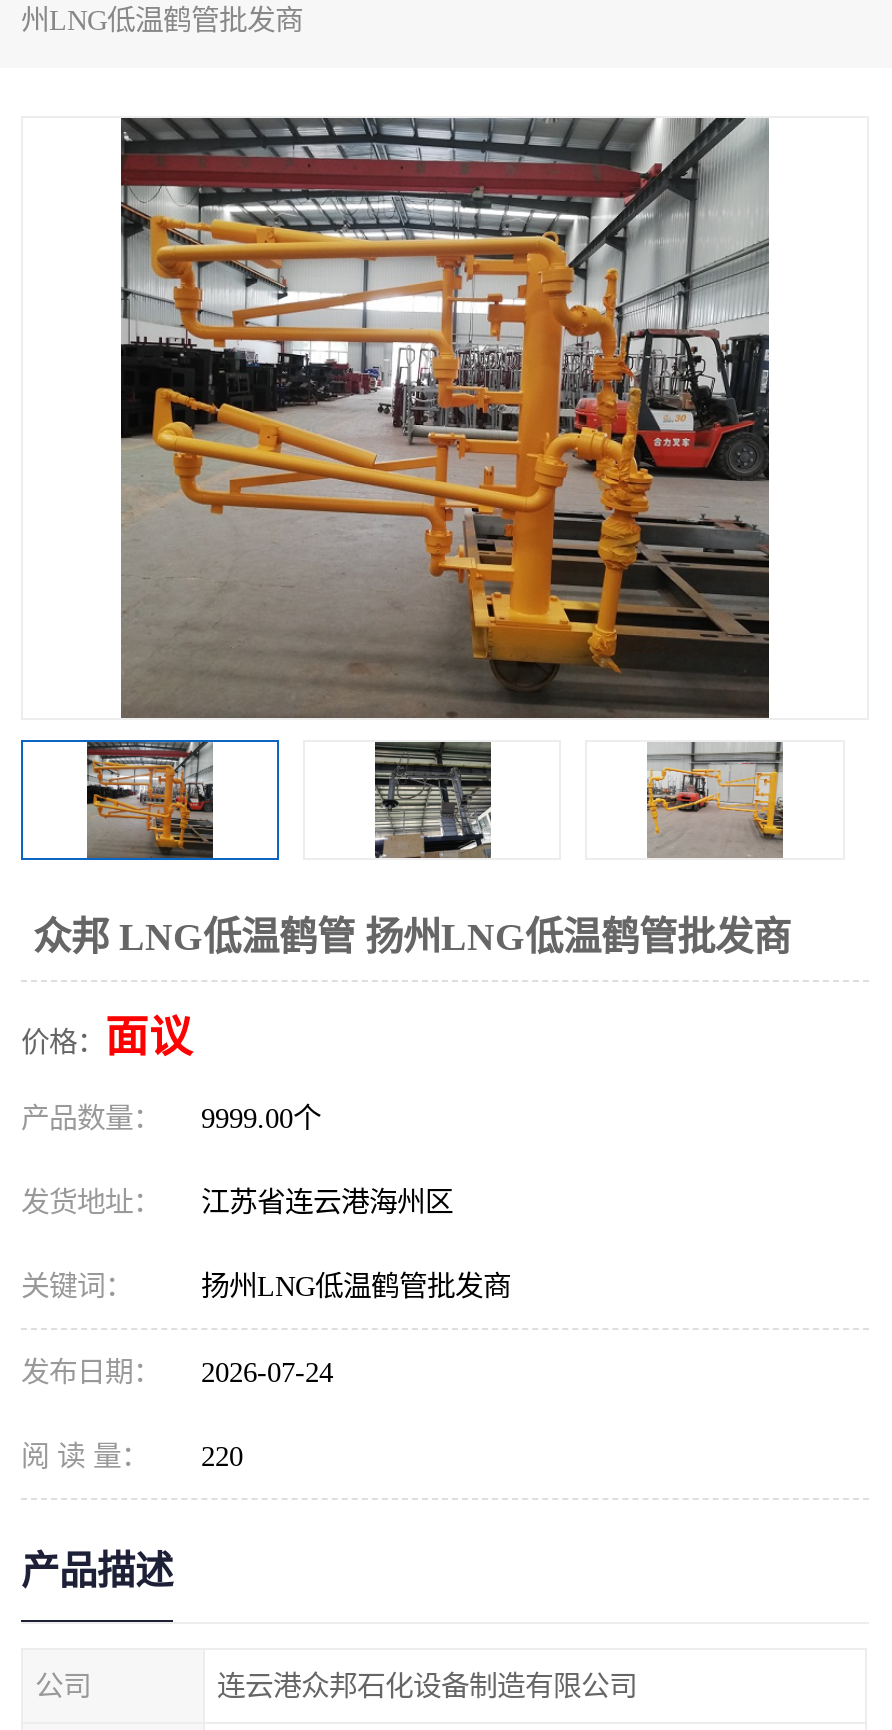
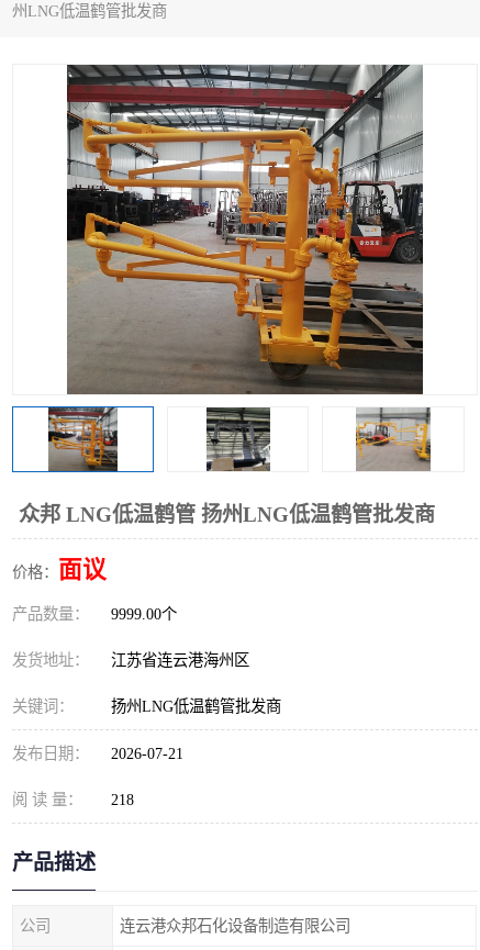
[21,1356,333,1388] 发布日期： 2026-07-24 -> [12,745,183,762] 发布日期： 2026-07-21
[21,1440,243,1472] 阅 读 量： 220 -> [12,791,134,808] 阅 读 量： 218

